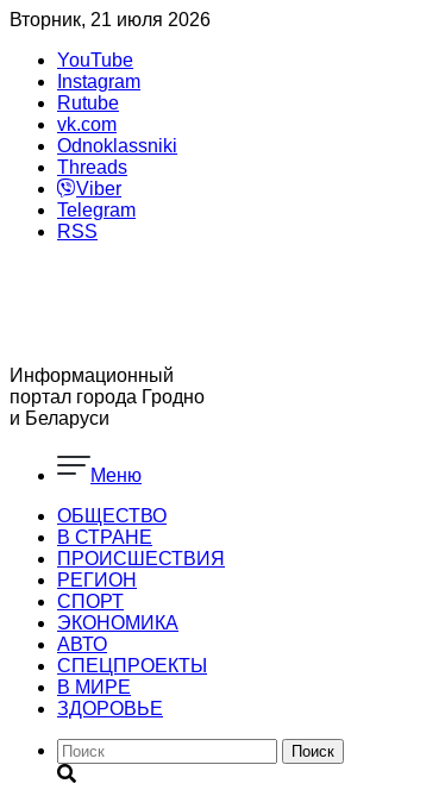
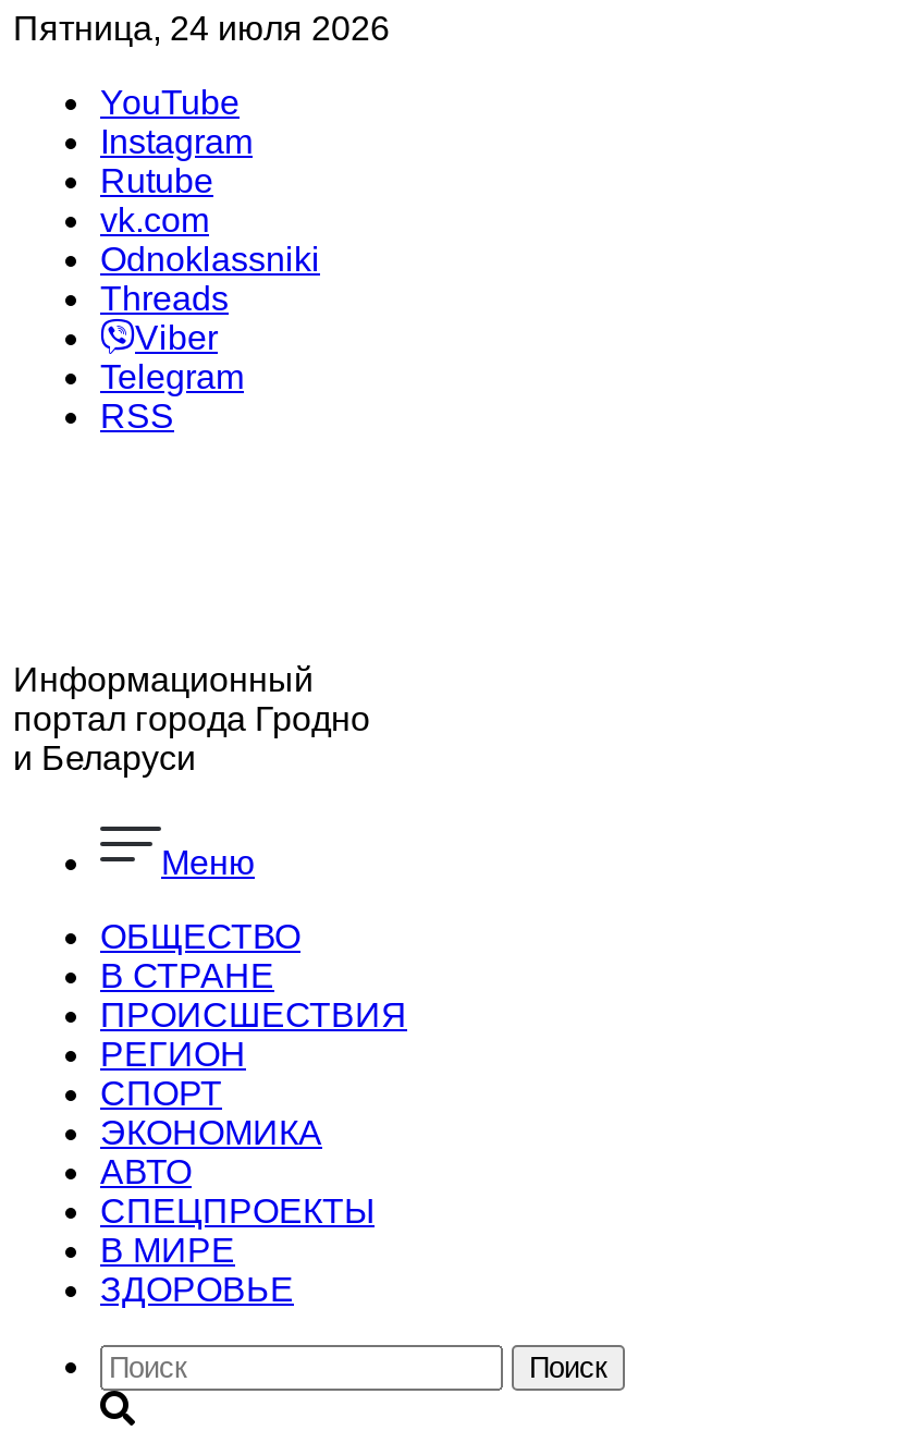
[10,10,211,30] Вторник, 21 июля 2026 -> [13,10,390,47] Пятница, 24 июля 2026

